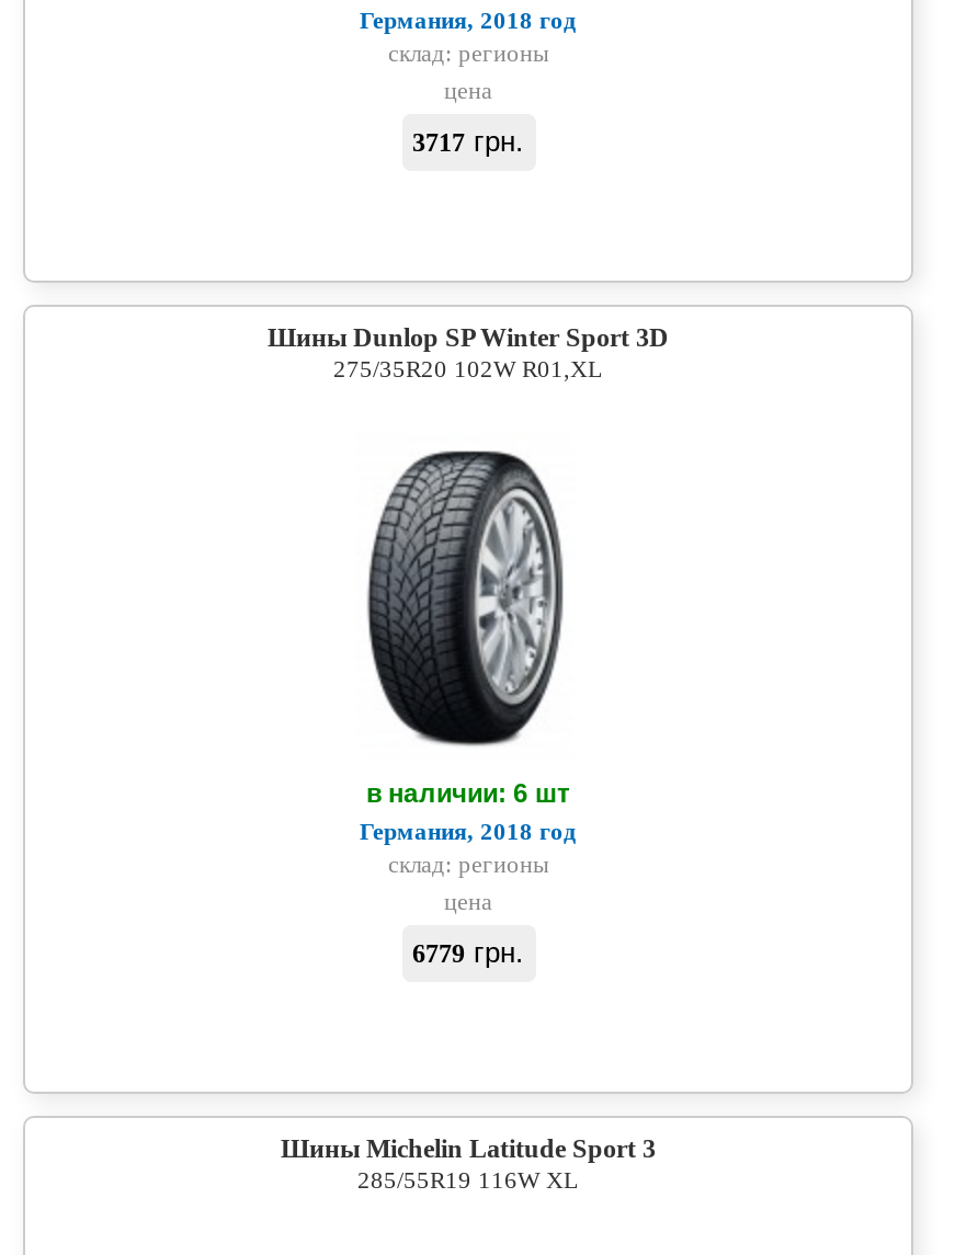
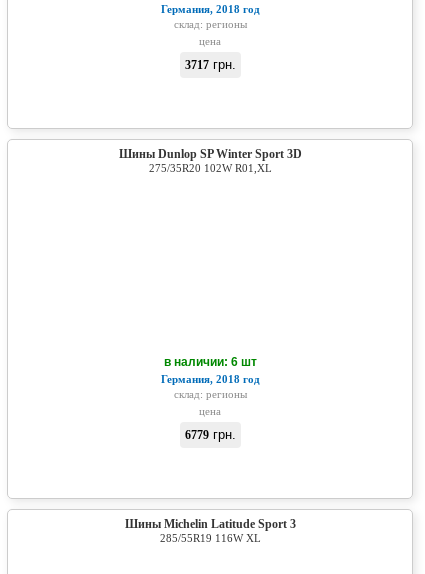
[365,449,565,748] [image] -> none

